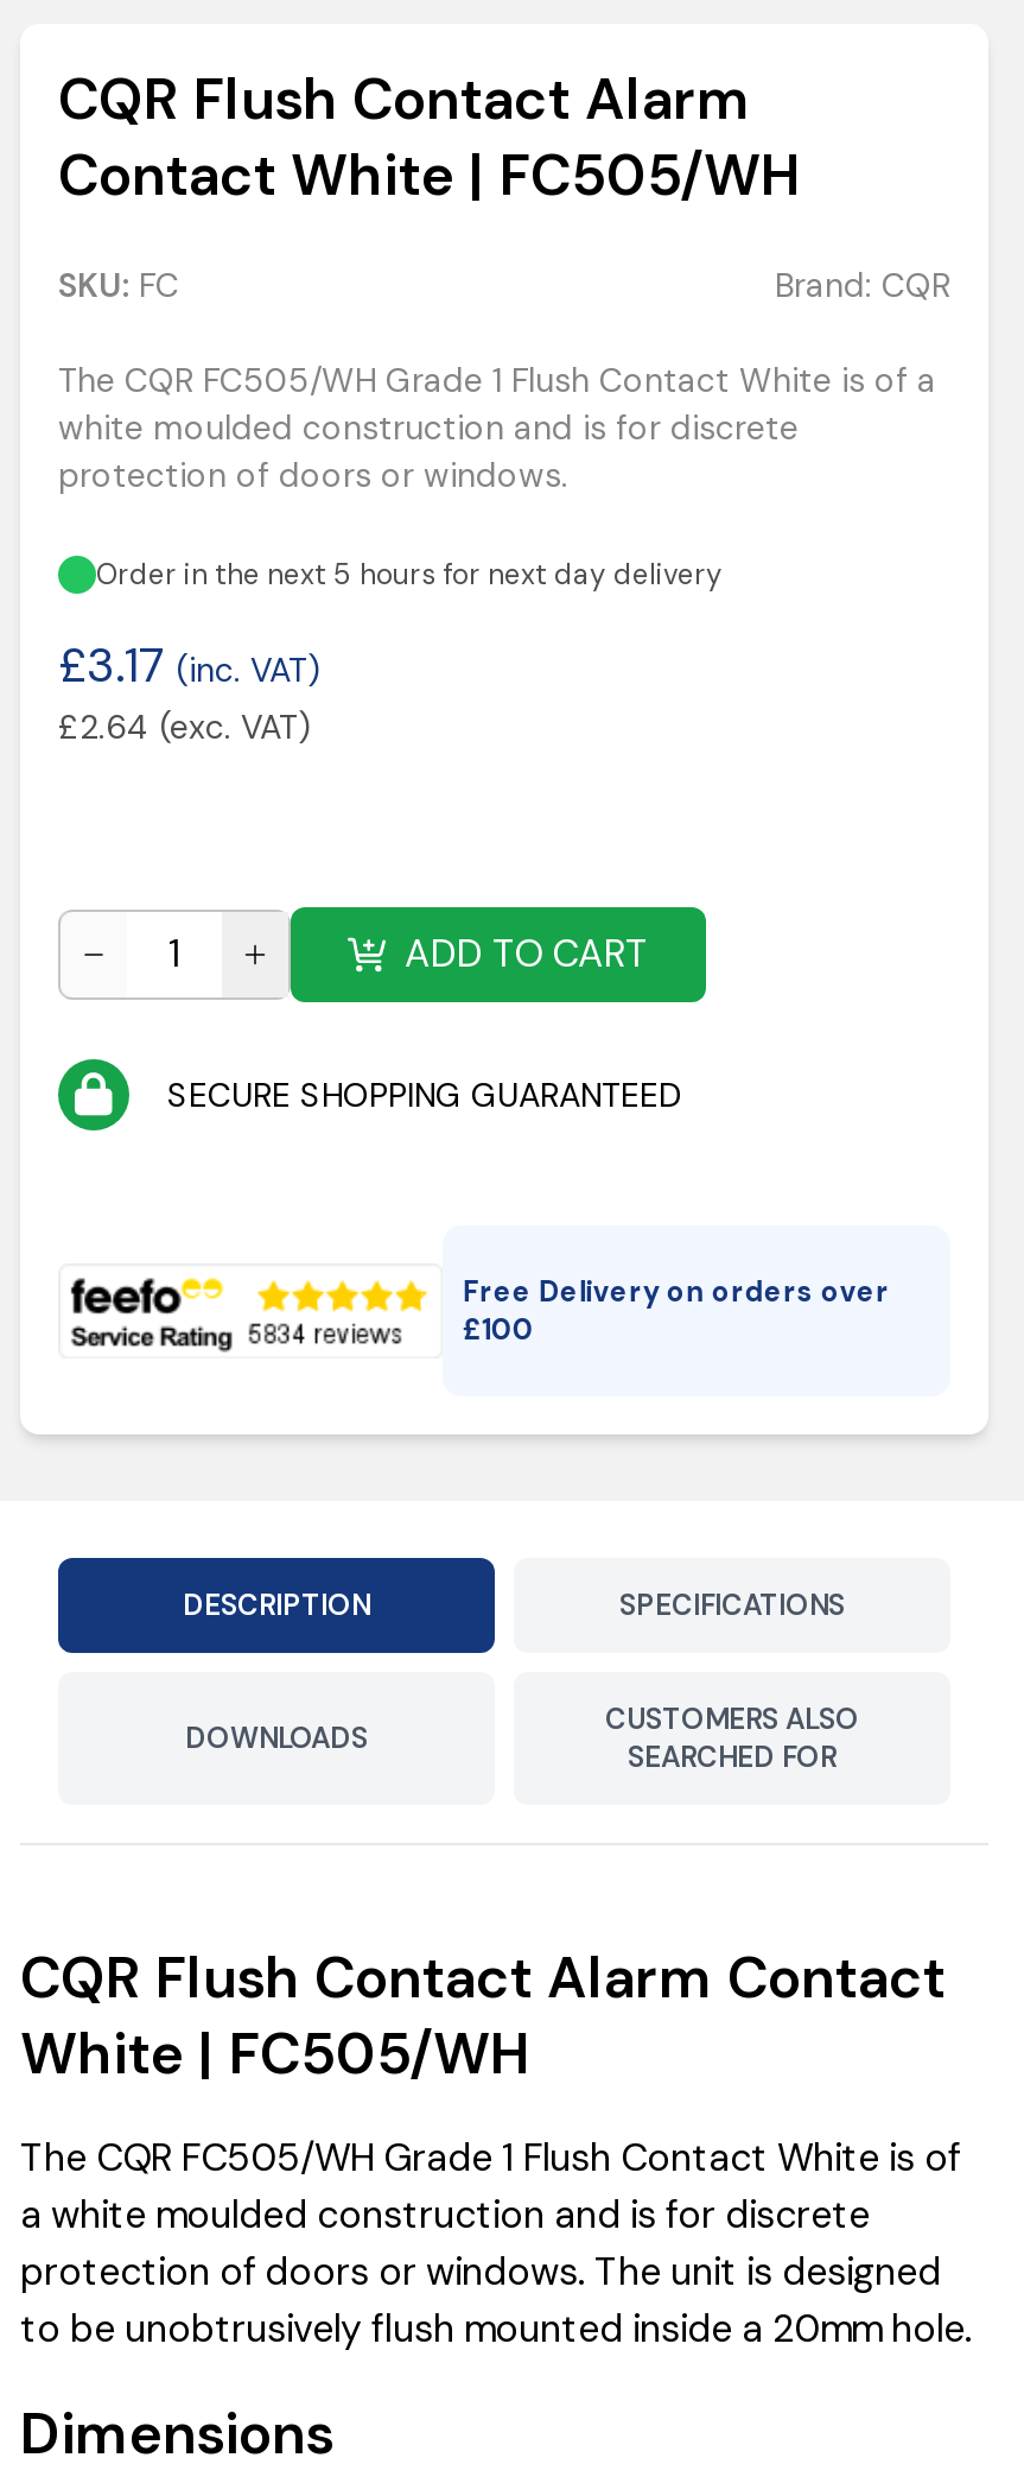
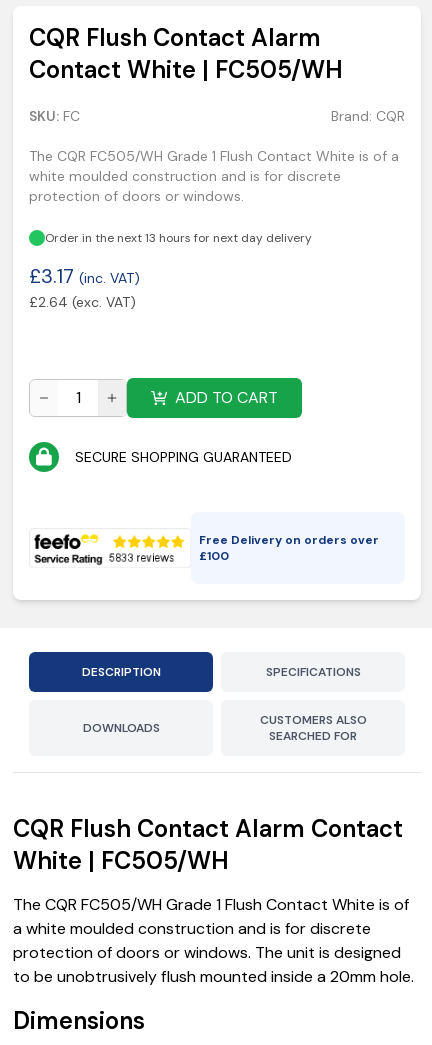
[96,556,723,594] Order in the next 5 hours for next day delivery -> [45,230,312,246] Order in the next 13 hours for next day delivery

